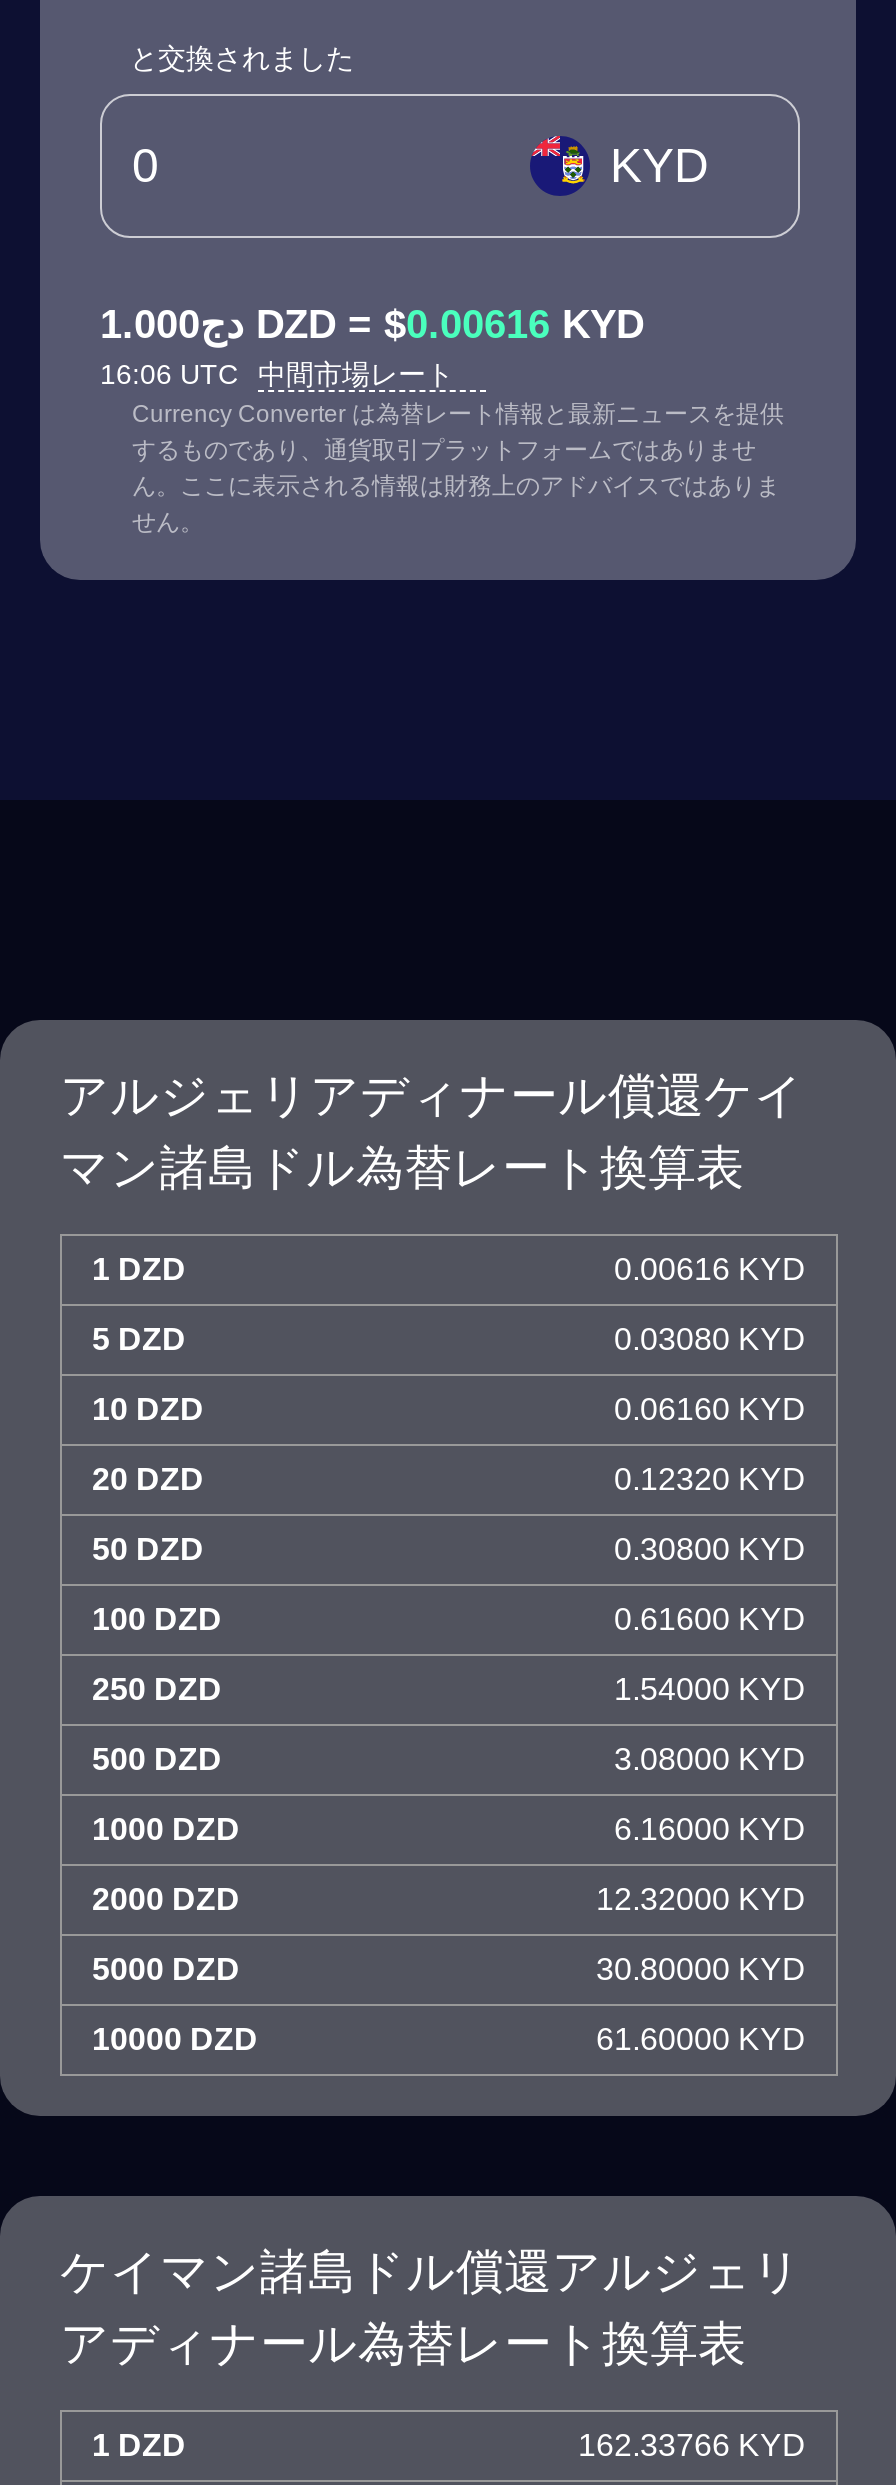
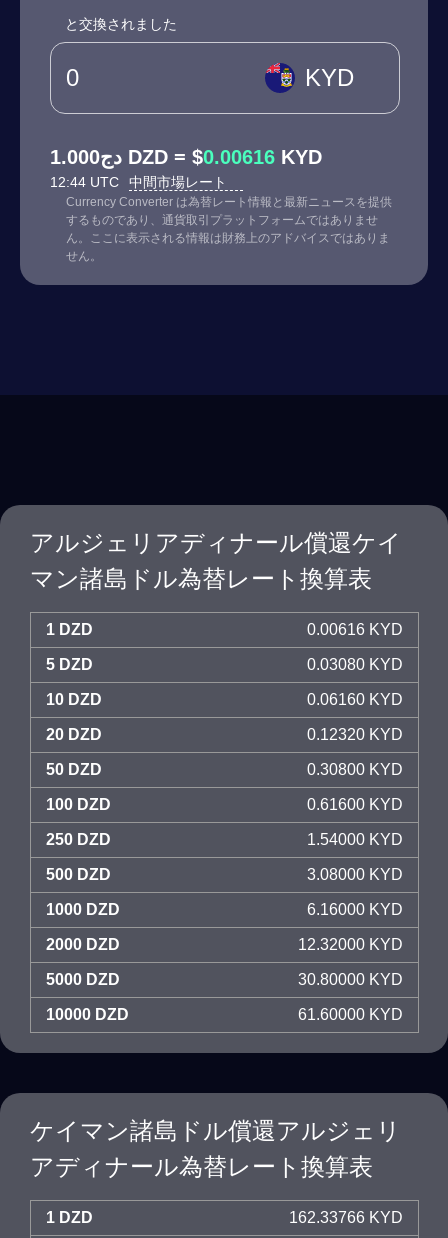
[100,358,462,390] 16:06 UTC 中間市場レート -> [50,174,231,190] 12:44 UTC 中間市場レート

